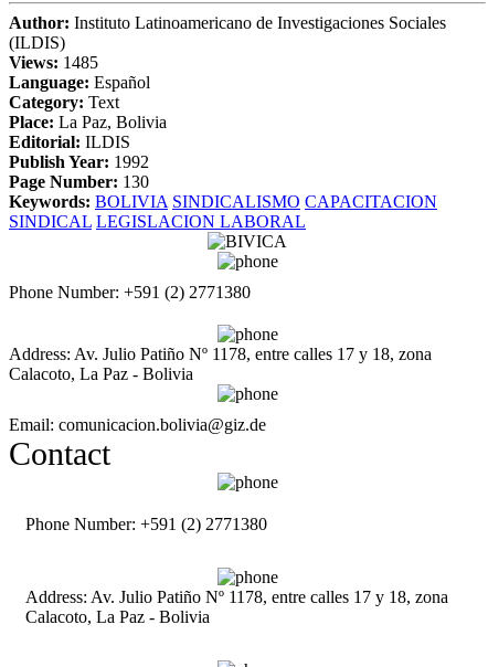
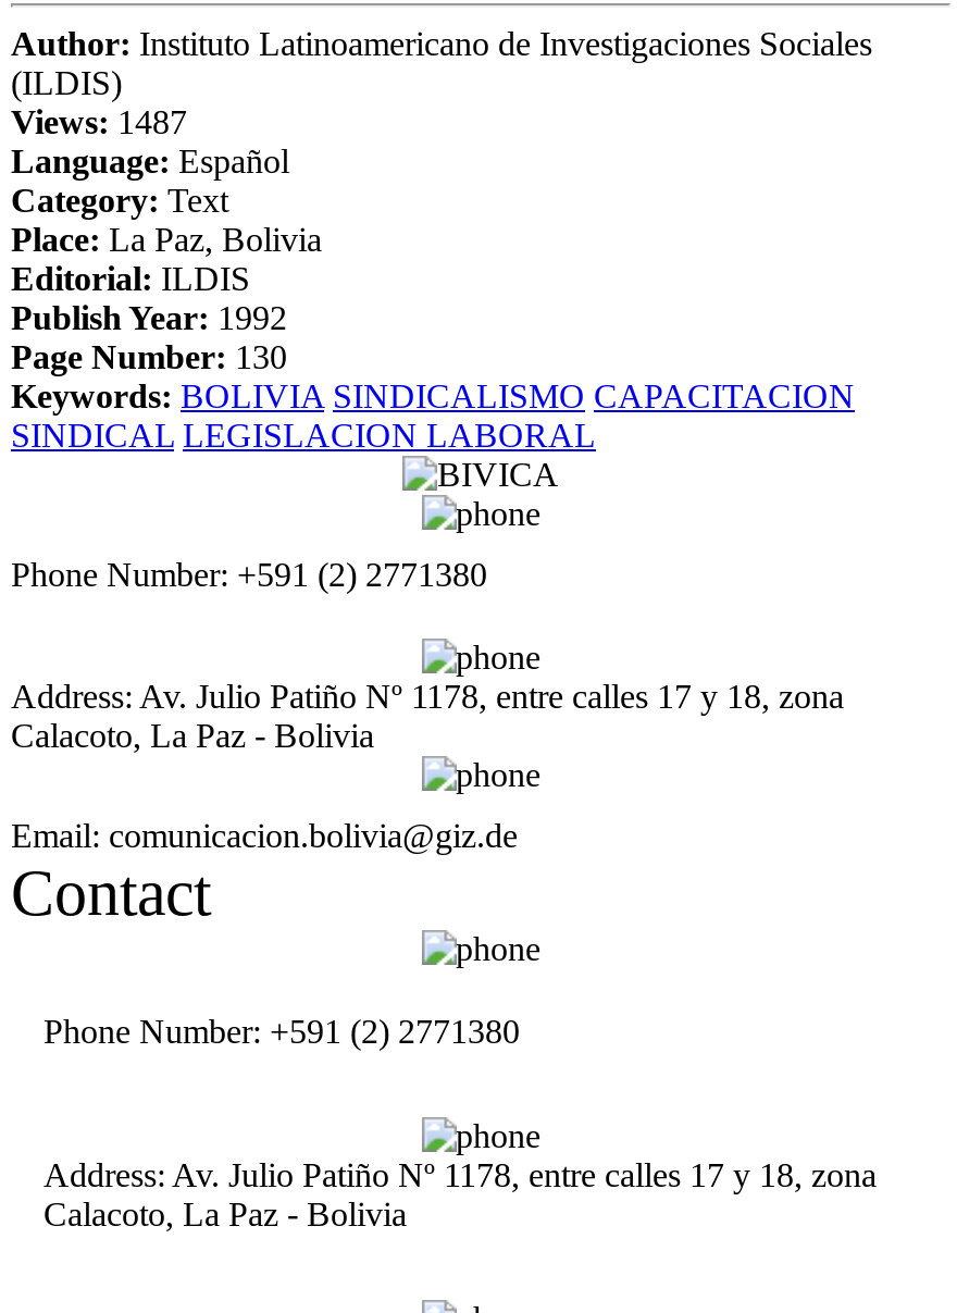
[9,53,98,72] Views: 1485 -> [11,103,187,140] Views: 1487

